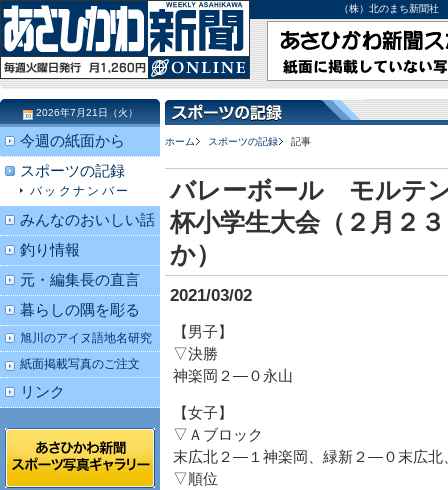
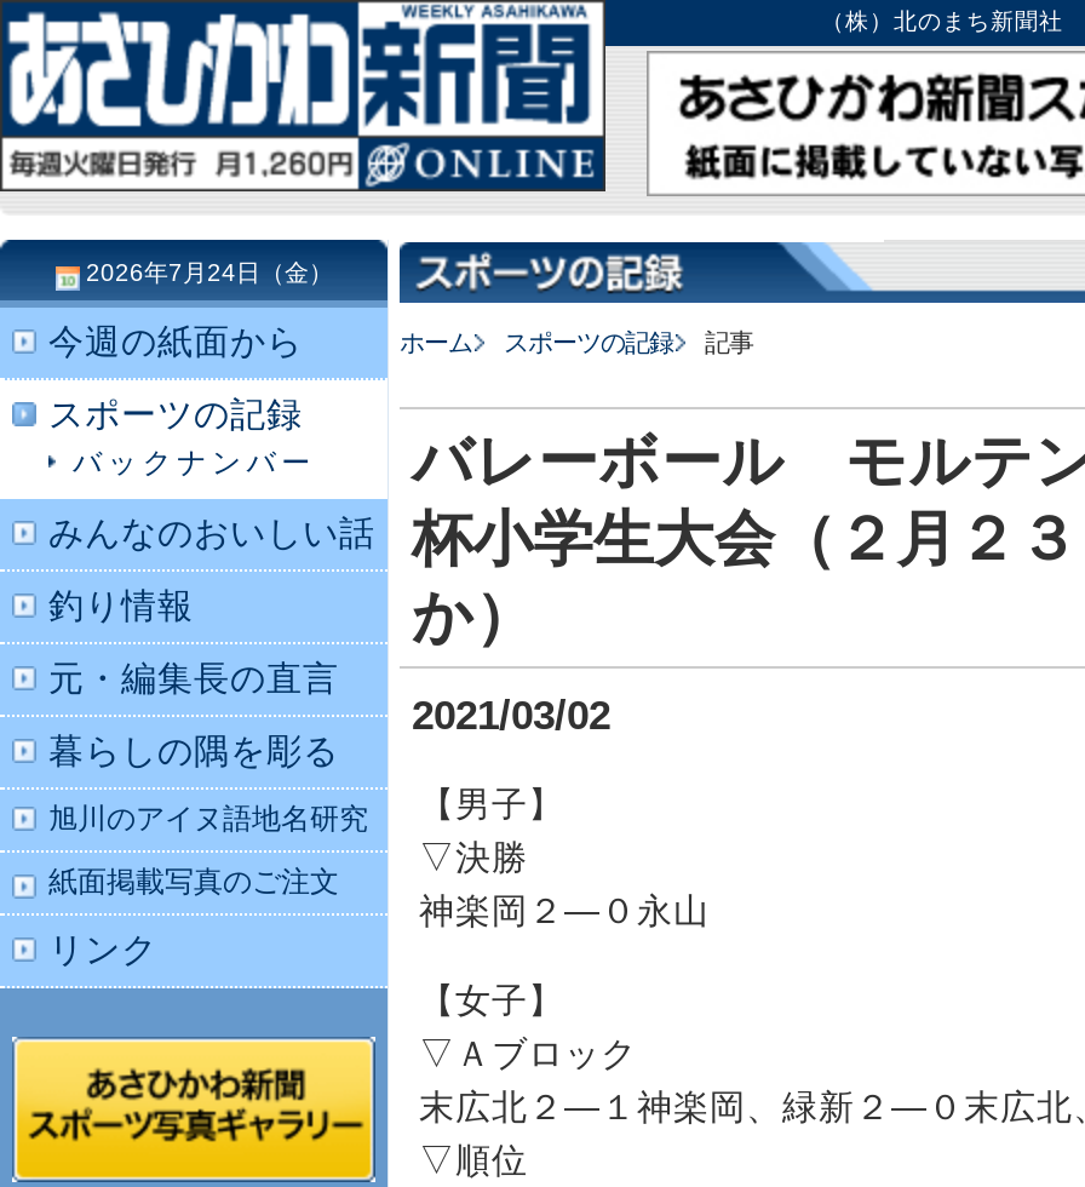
[35,107,137,118] 2026年7月21日（火） -> [86,259,333,286] 2026年7月24日（金）

